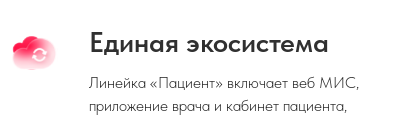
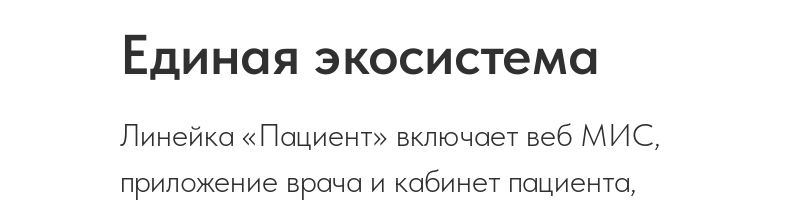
[12,35,55,70] [image] -> none

